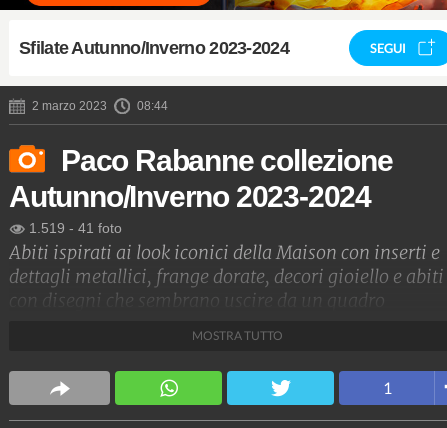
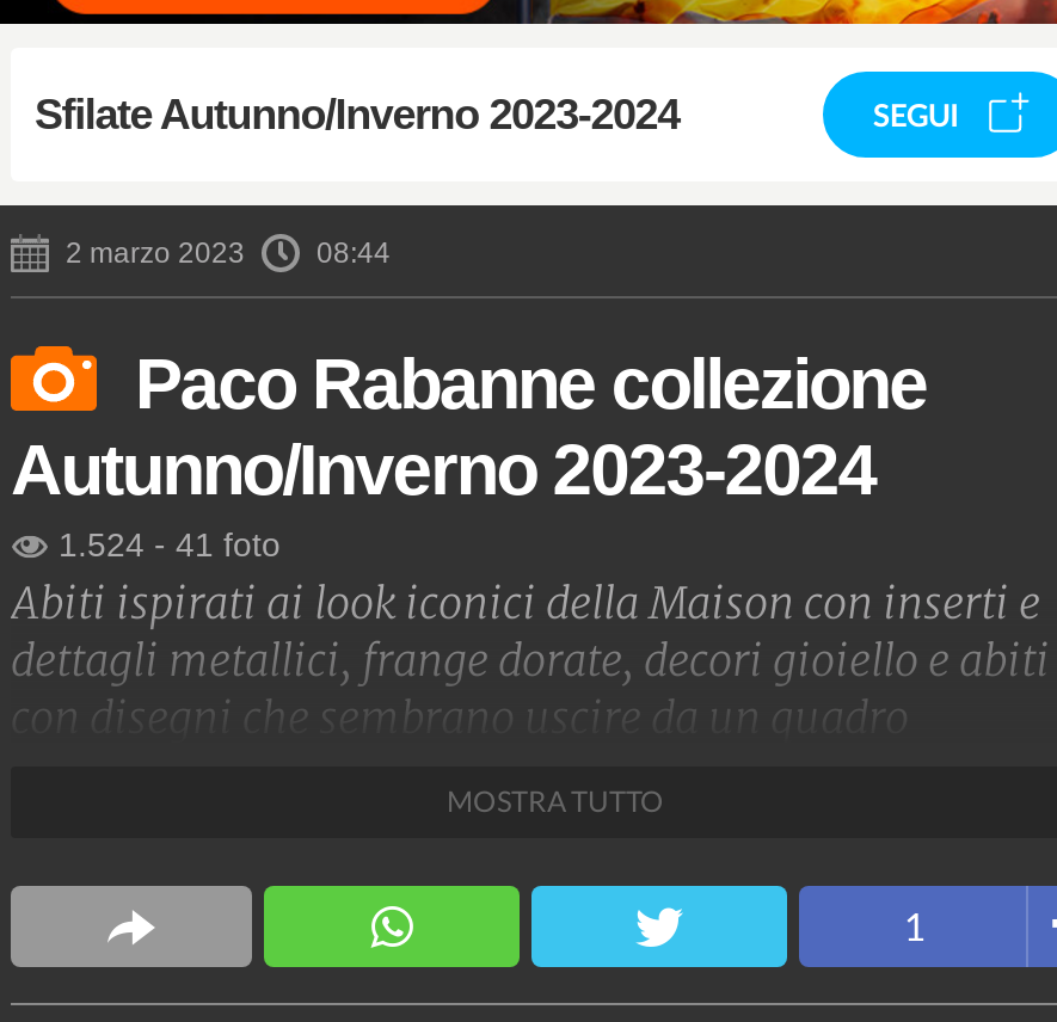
[29,220,122,236] 1.519 - 41 foto -> [59,525,281,563] 1.524 - 41 foto

